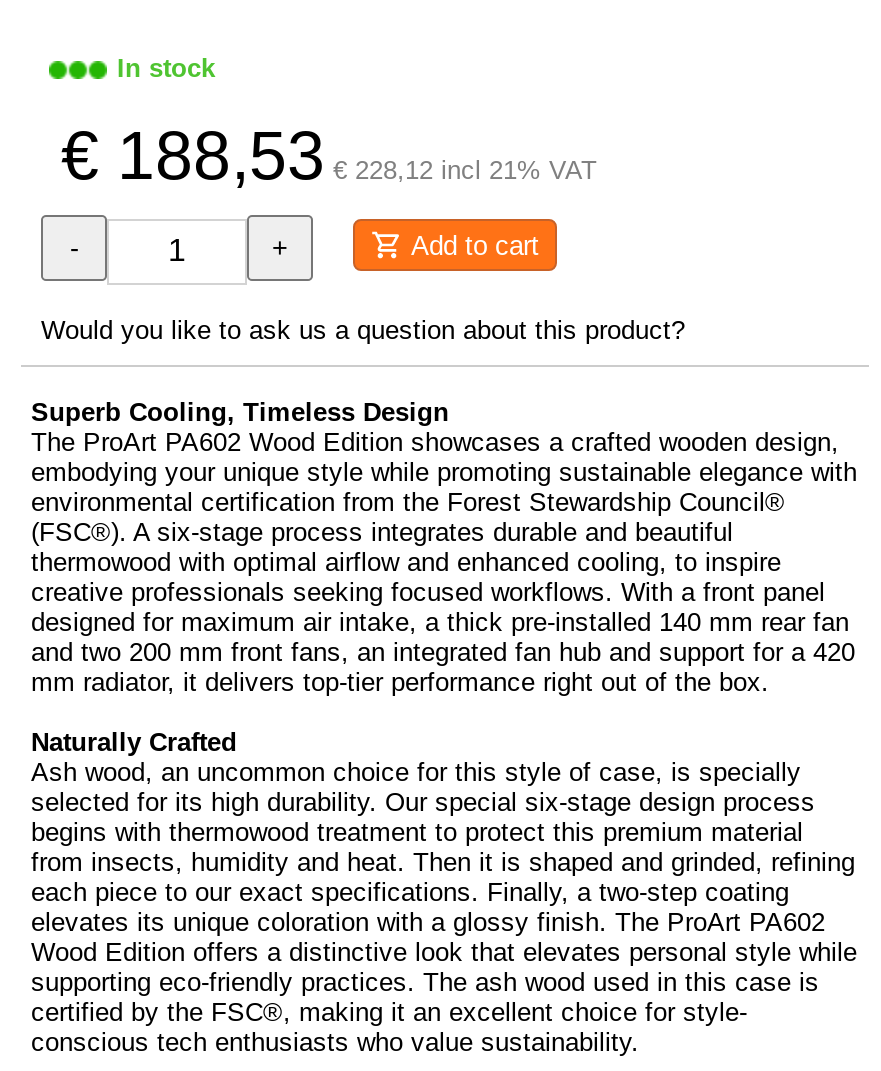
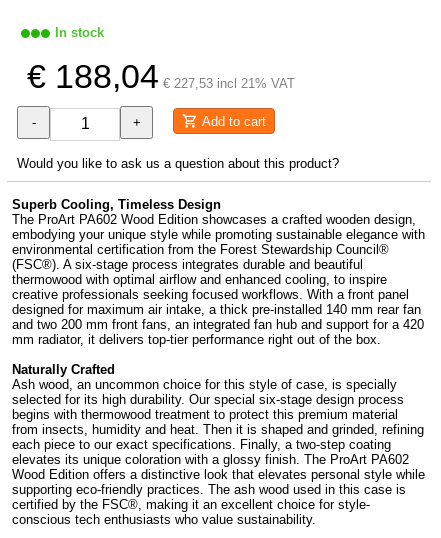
[61,117,597,193] € 188,53 € 228,12 incl 21% VAT -> [27,57,295,95] € 188,04 € 227,53 incl 21% VAT

